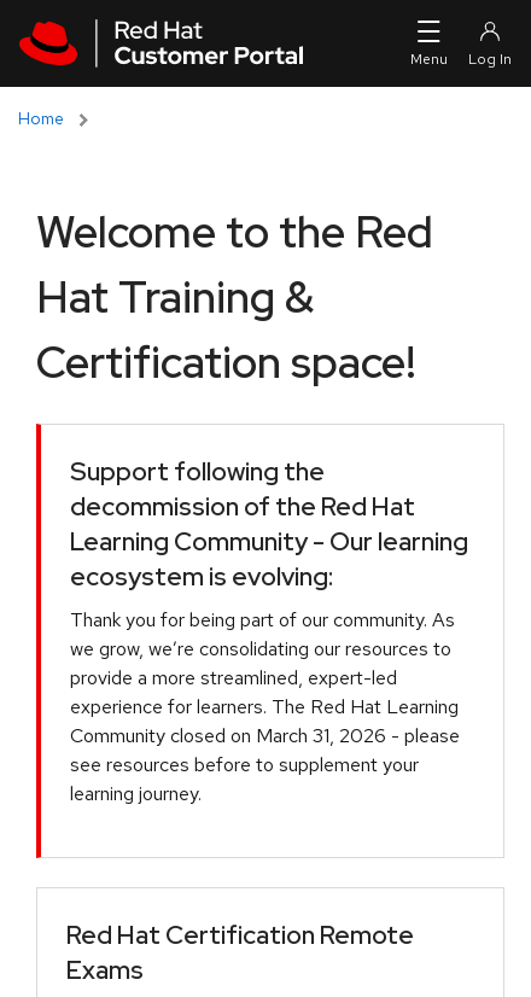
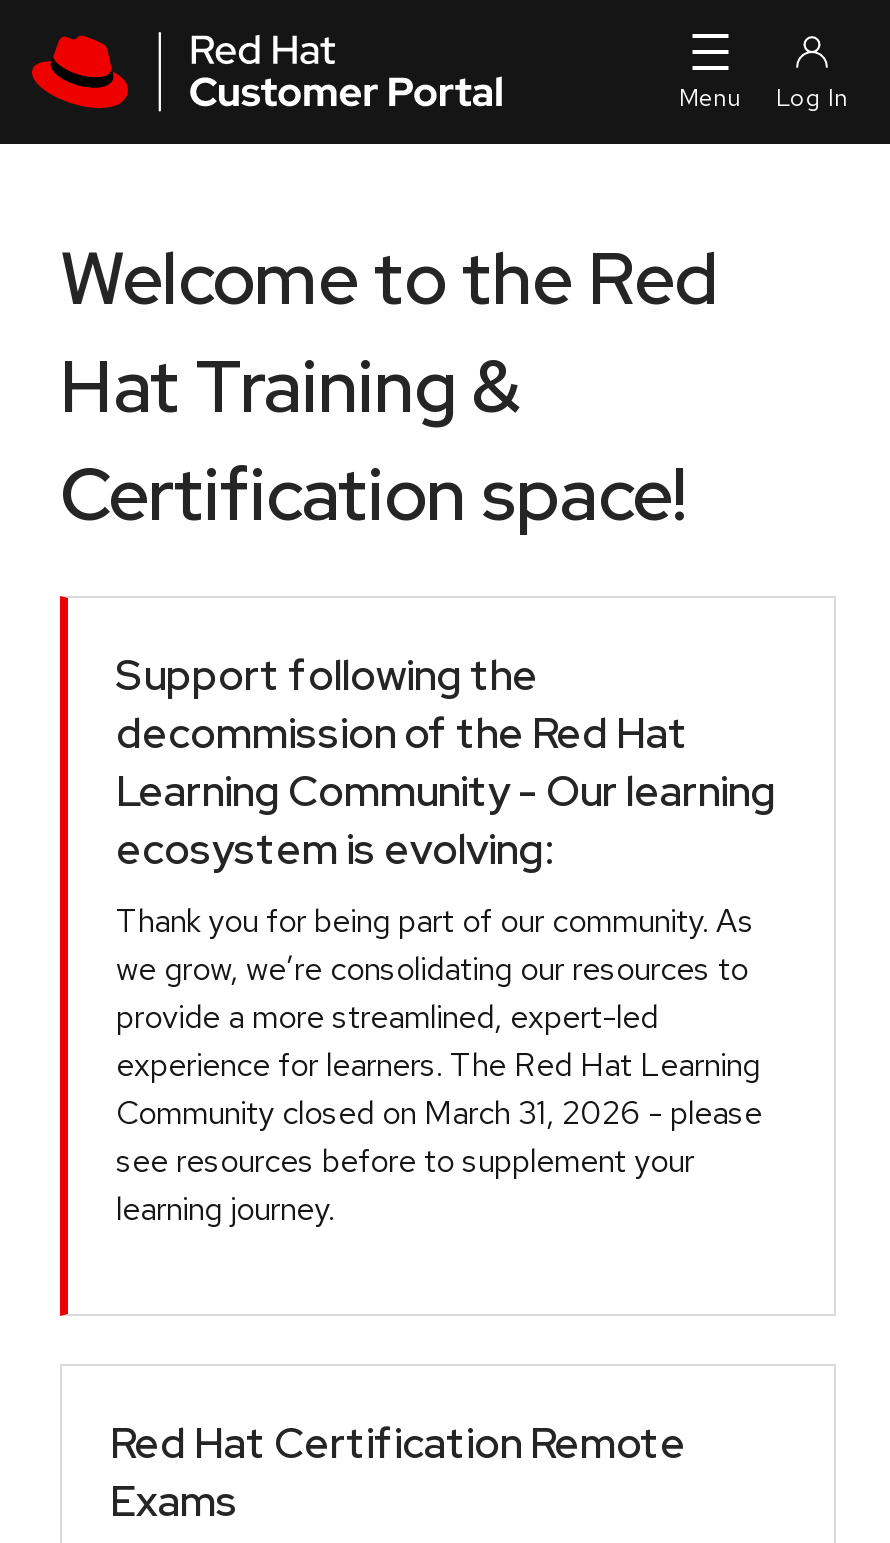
[18,107,64,129] Home -> none

